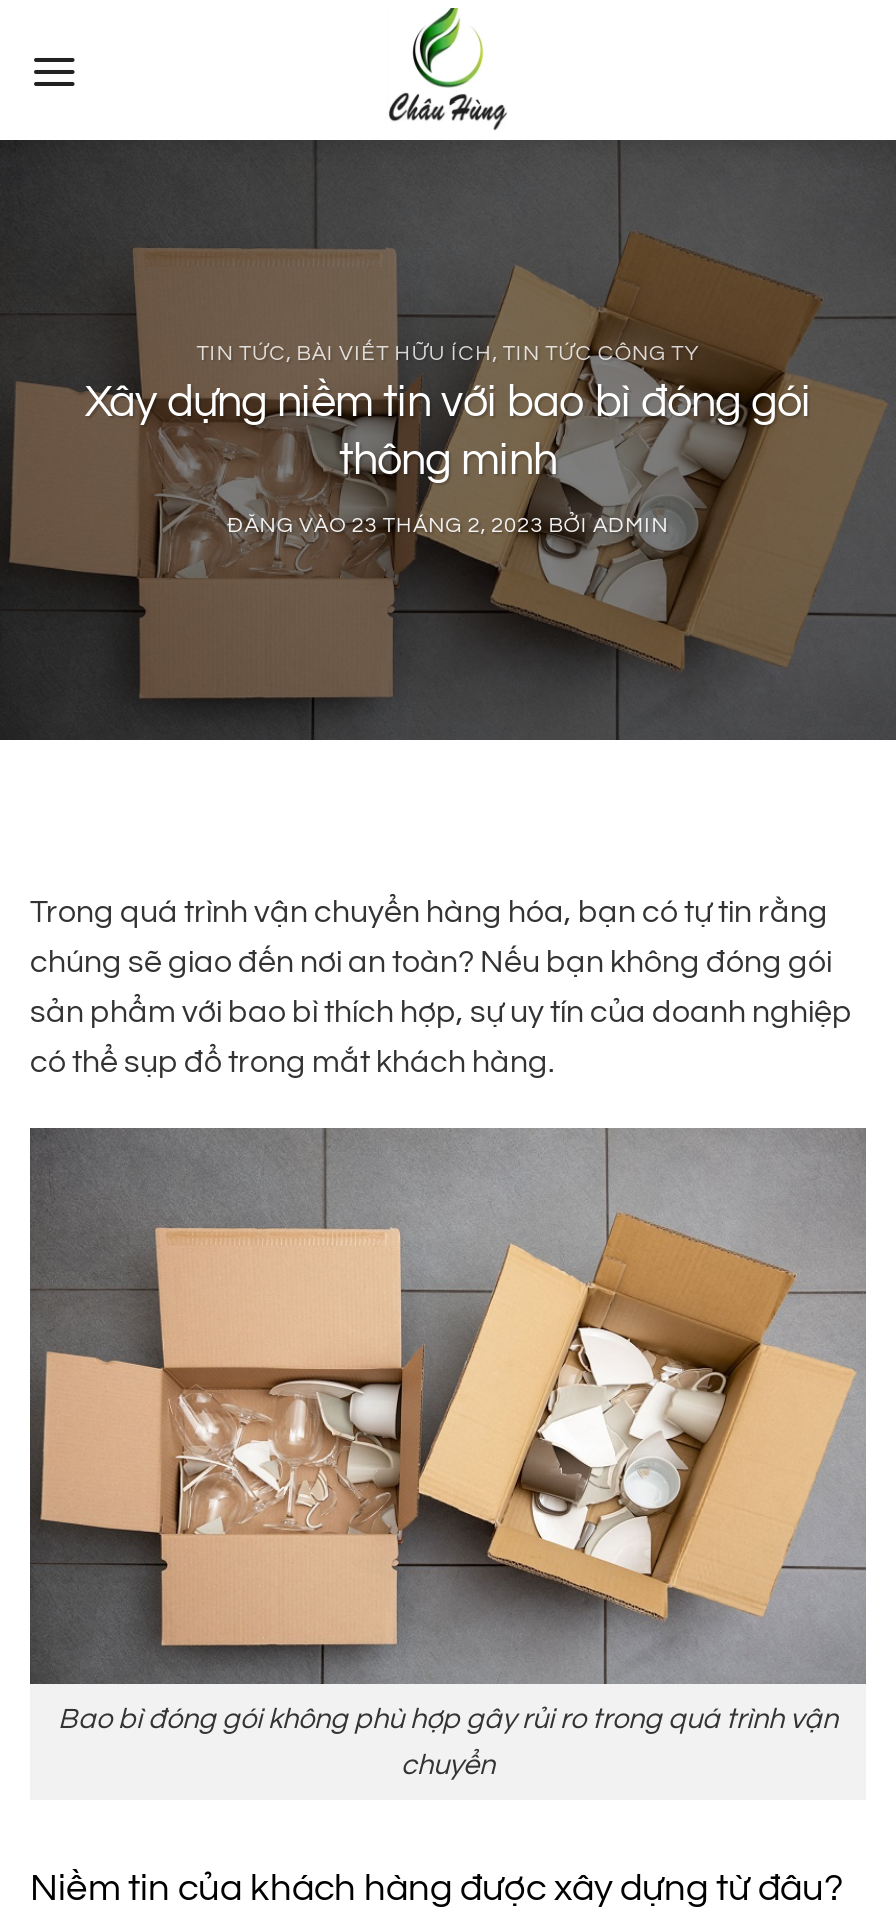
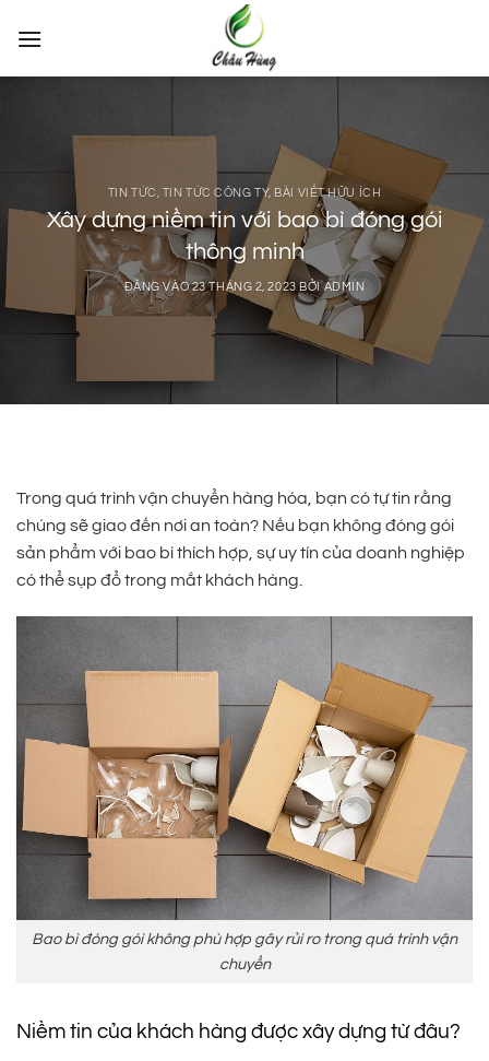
[196,341,700,363] TIN TỨC, BÀI VIẾT HỮU ÍCH, TIN TỨC CÔNG TY -> [108,186,381,198] TIN TỨC, TIN TỨC CÔNG TY, BÀI VIẾT HỮU ÍCH

